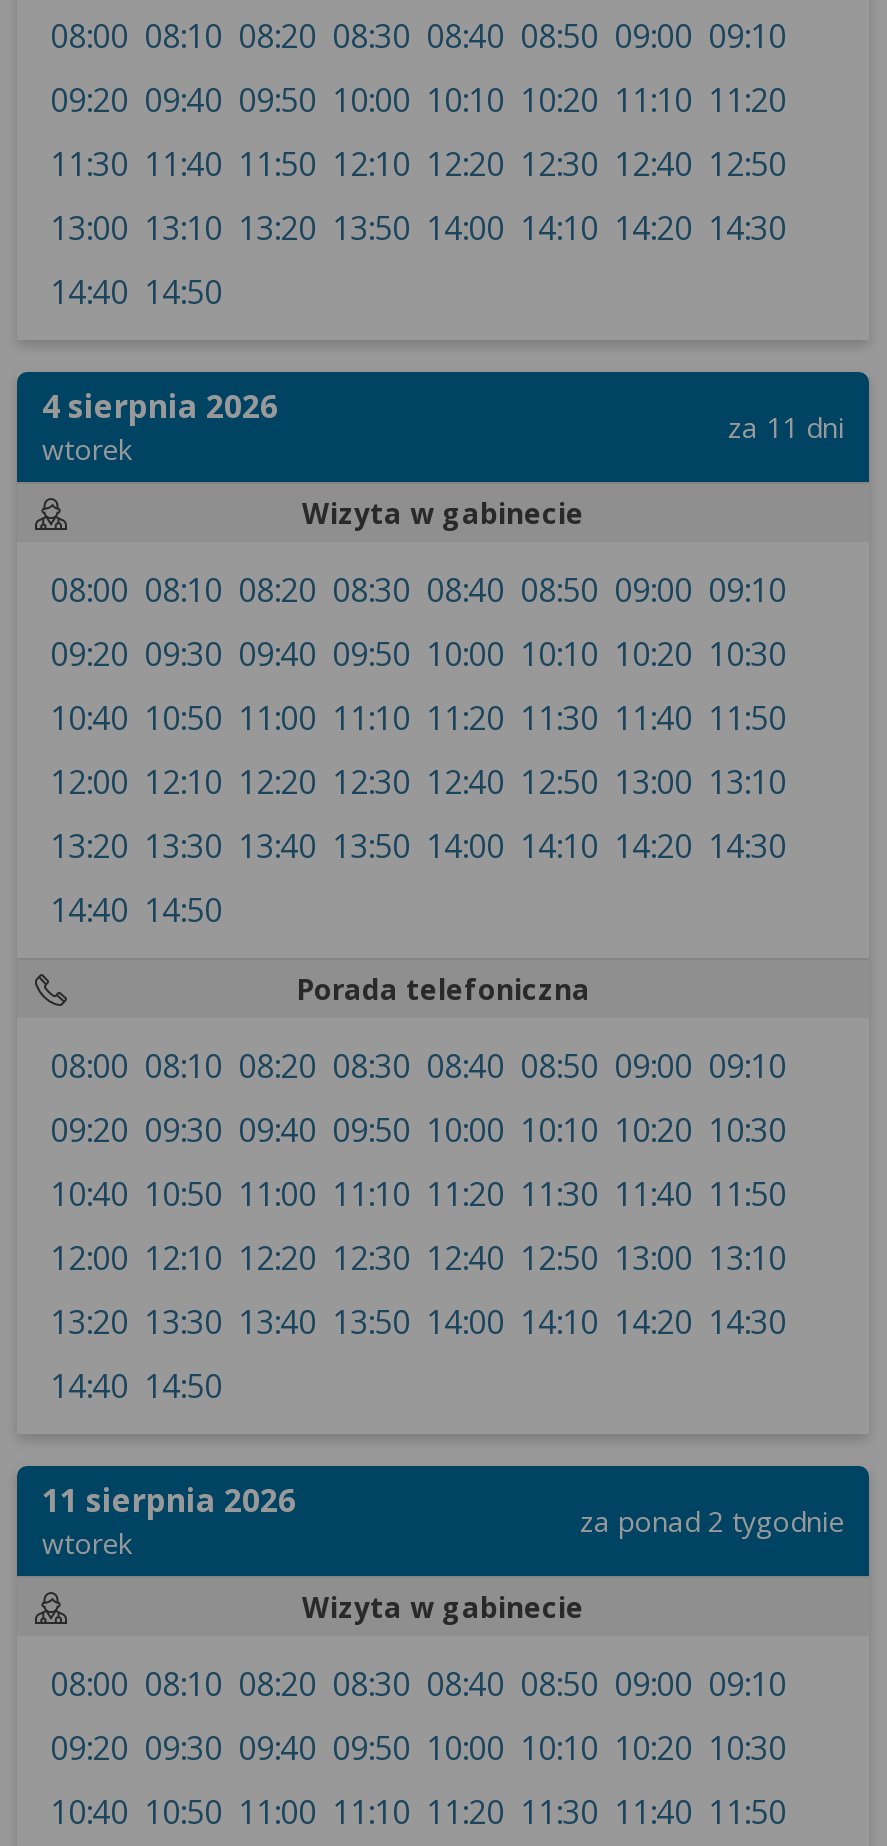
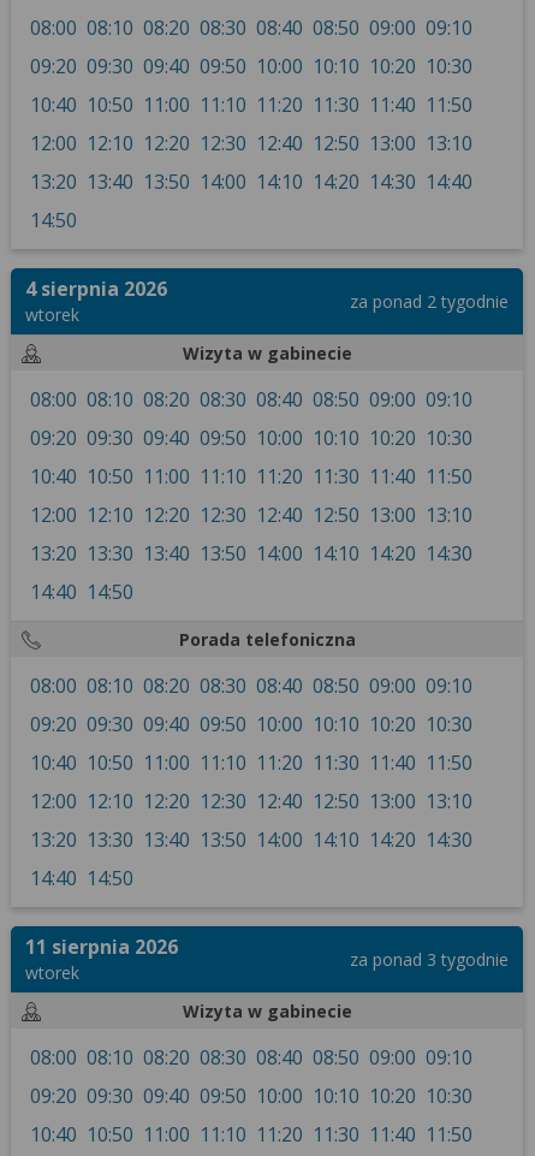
[50,78,786,314] 09:20 09:40 09:50 10:00 10:10 10:20 11:10 11:20 | 11:30 11:40 11:50 12:10 12:20 12:30 12:40 12:50 | 13:00 13:10 13:20 13:50 14:00 14:10 14:20 14:30 | 14:40 14:50 -> [31,53,473,234] 09:20 09:30 09:40 09:50 10:00 10:10 10:20 10:30 | 10:40 10:50 11:00 11:10 11:20 11:30 11:40 11:50 | 12:00 12:10 12:20 12:30 12:40 12:50 13:00 13:10 | 13:20 13:40 13:50 14:00 14:10 14:20 14:30 14:40 | 14:50
[728,407,844,445] za 11 dni -> none
moved [580,1501,844,1539] -> [349,290,508,312]: za ponad 2 tygodnie
none -> [349,948,508,970] za ponad 3 tygodnie

